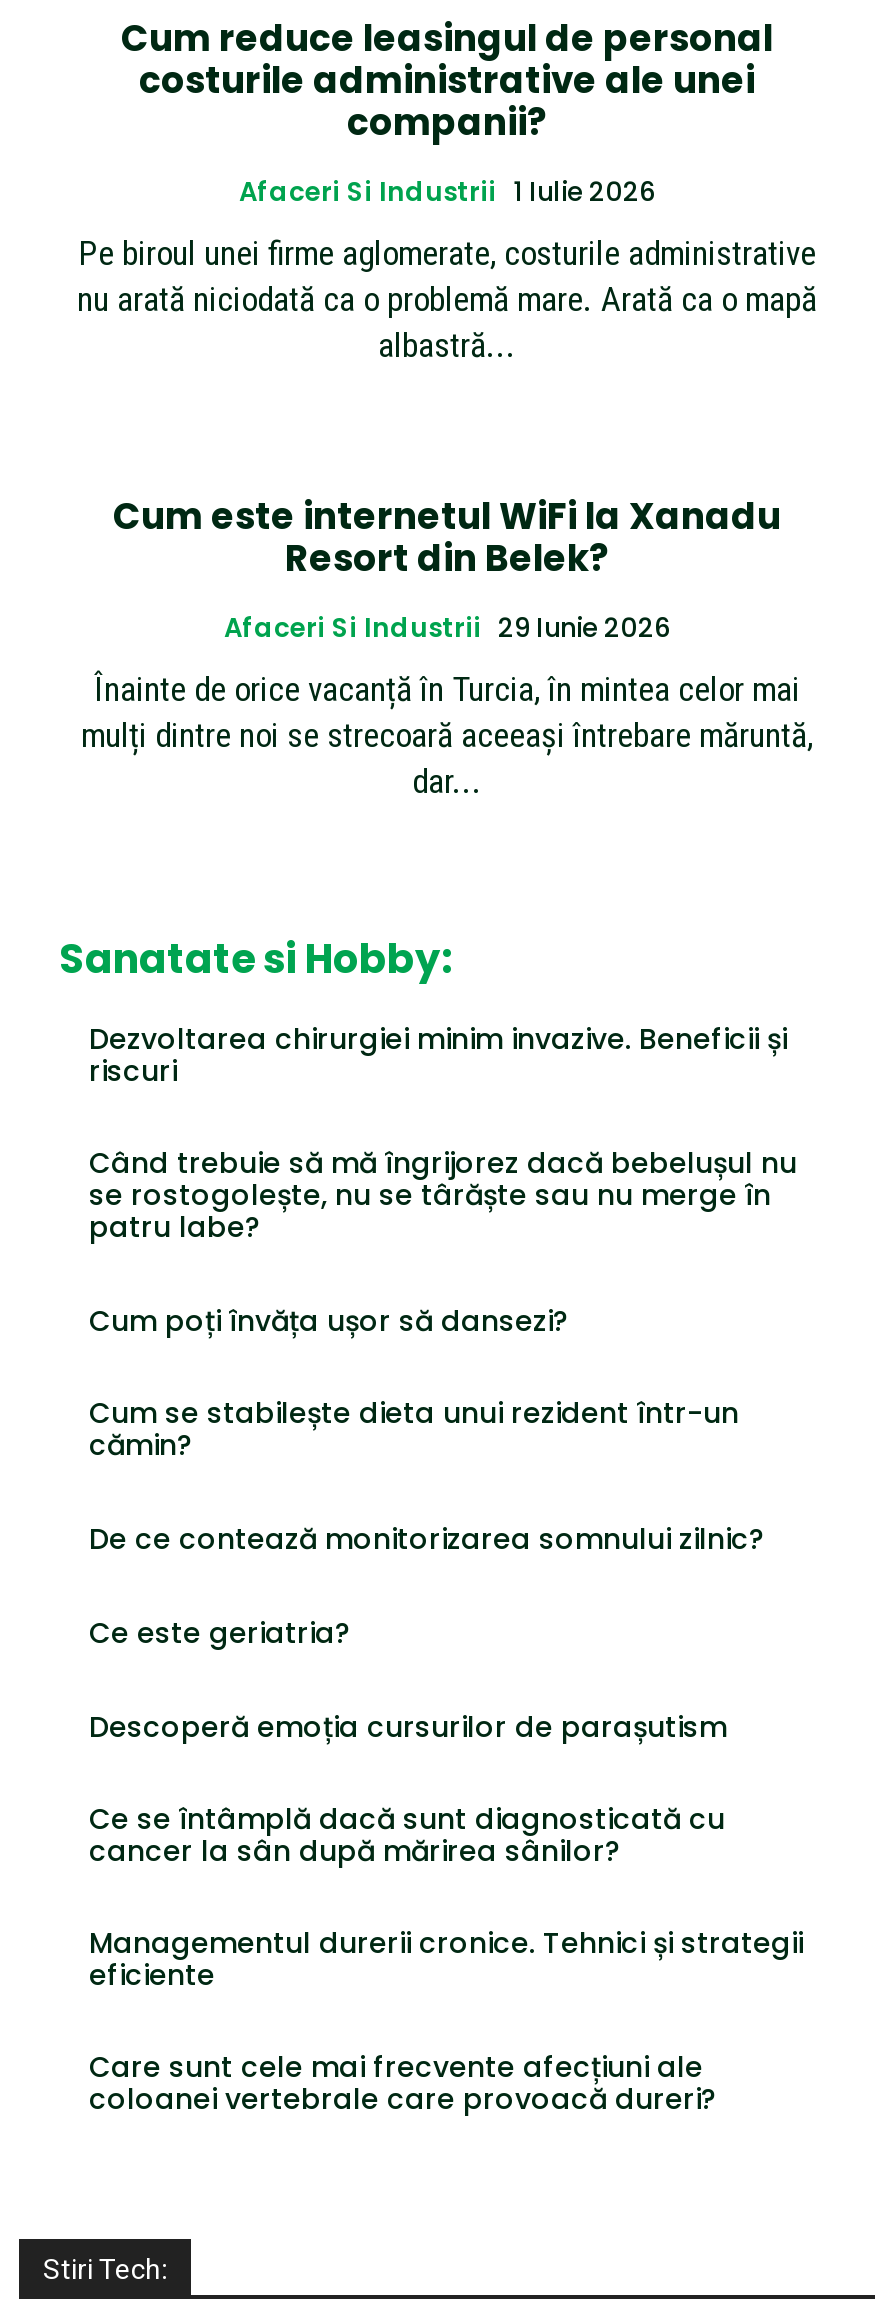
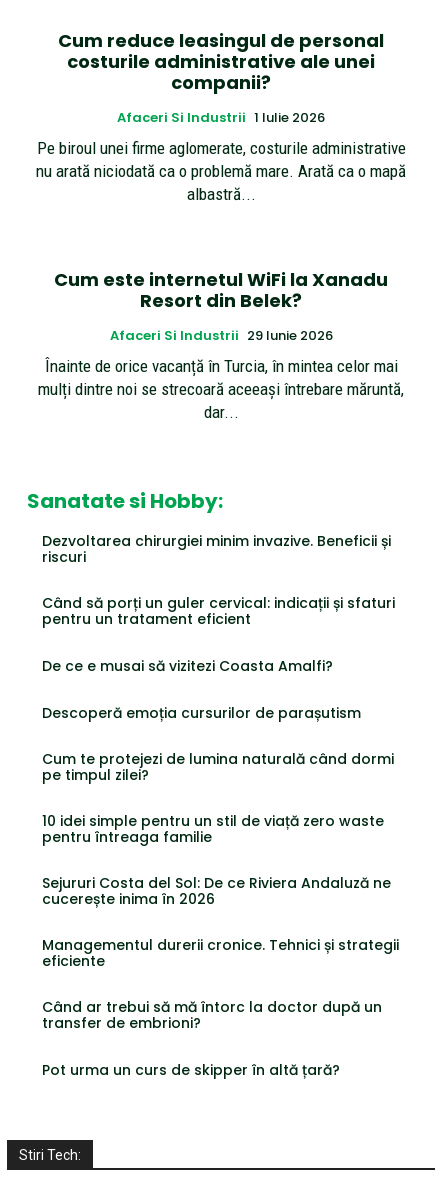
[89,1143,797,1652] Când trebuie să mă îngrijorez dacă bebelușul nu | se rostogolește, nu se târăște sau nu merge în | patru labe? | Cum poți învăța ușor să dansezi? | Cum se stabilește dieta unui rezident într-un | cămin? | De ce contează monitorizarea somnului zilnic? | Ce este geriatria? -> [42,593,395,675] Când să porți un guler cervical: indicații și sfaturi | pentru un tratament eficient | De ce e musai să vizitezi Coasta Amalfi?
moved [89,1706,727,1746] -> [42,702,361,722]: Descoperă emoția cursurilor de parașutism
[89,1799,725,1871] Ce se întâmplă dacă sunt diagnosticată cu | cancer la sân după mărirea sânilor? -> [42,749,394,909] Cum te protejezi de lumina naturală când dormi | pe timpul zilei? | 10 idei simple pentru un stil de viață zero waste | pentru întreaga familie | Sejururi Costa del Sol: De ce Riviera Andaluză ne | cucerește inima în 2026
moved [89,1923,803,1995] -> [42,935,399,971]: Managementul durerii cronice. Tehnici și strategii | eficiente
[89,2047,717,2119] Care sunt cele mai frecvente afecțiuni ale | coloanei vertebrale care provoacă dureri? -> [42,997,382,1079] Când ar trebui să mă întorc la doctor după un | transfer de embrioni? | Pot urma un curs de skipper în altă țară?

